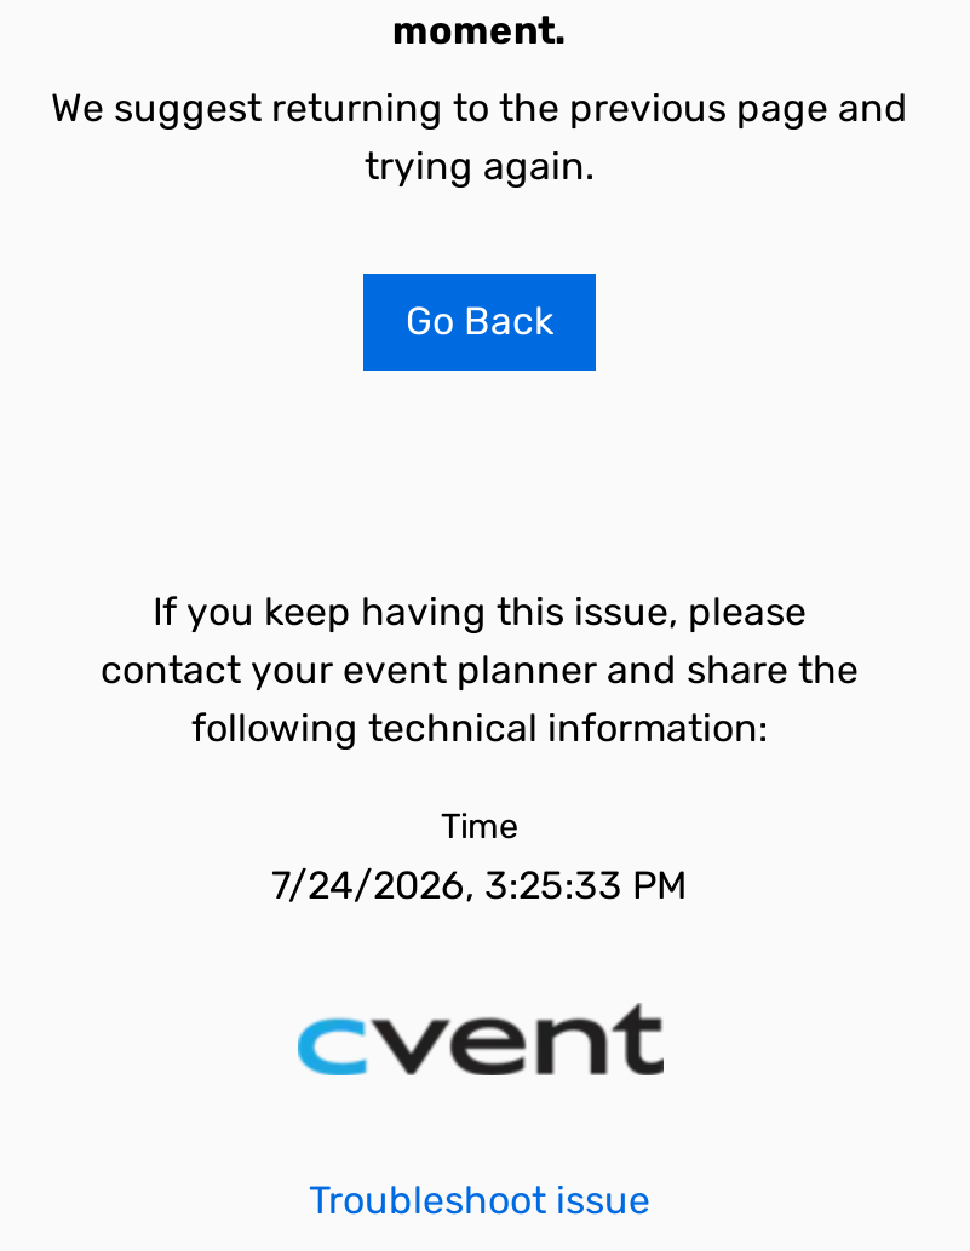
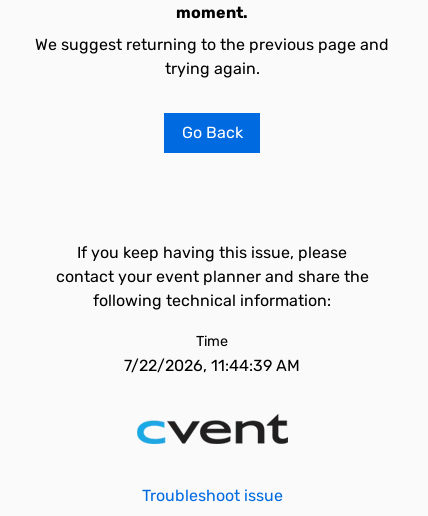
[271,862,688,908] 7/24/2026, 3:25:33 PM -> [124,356,300,375] 7/22/2026, 11:44:39 AM

